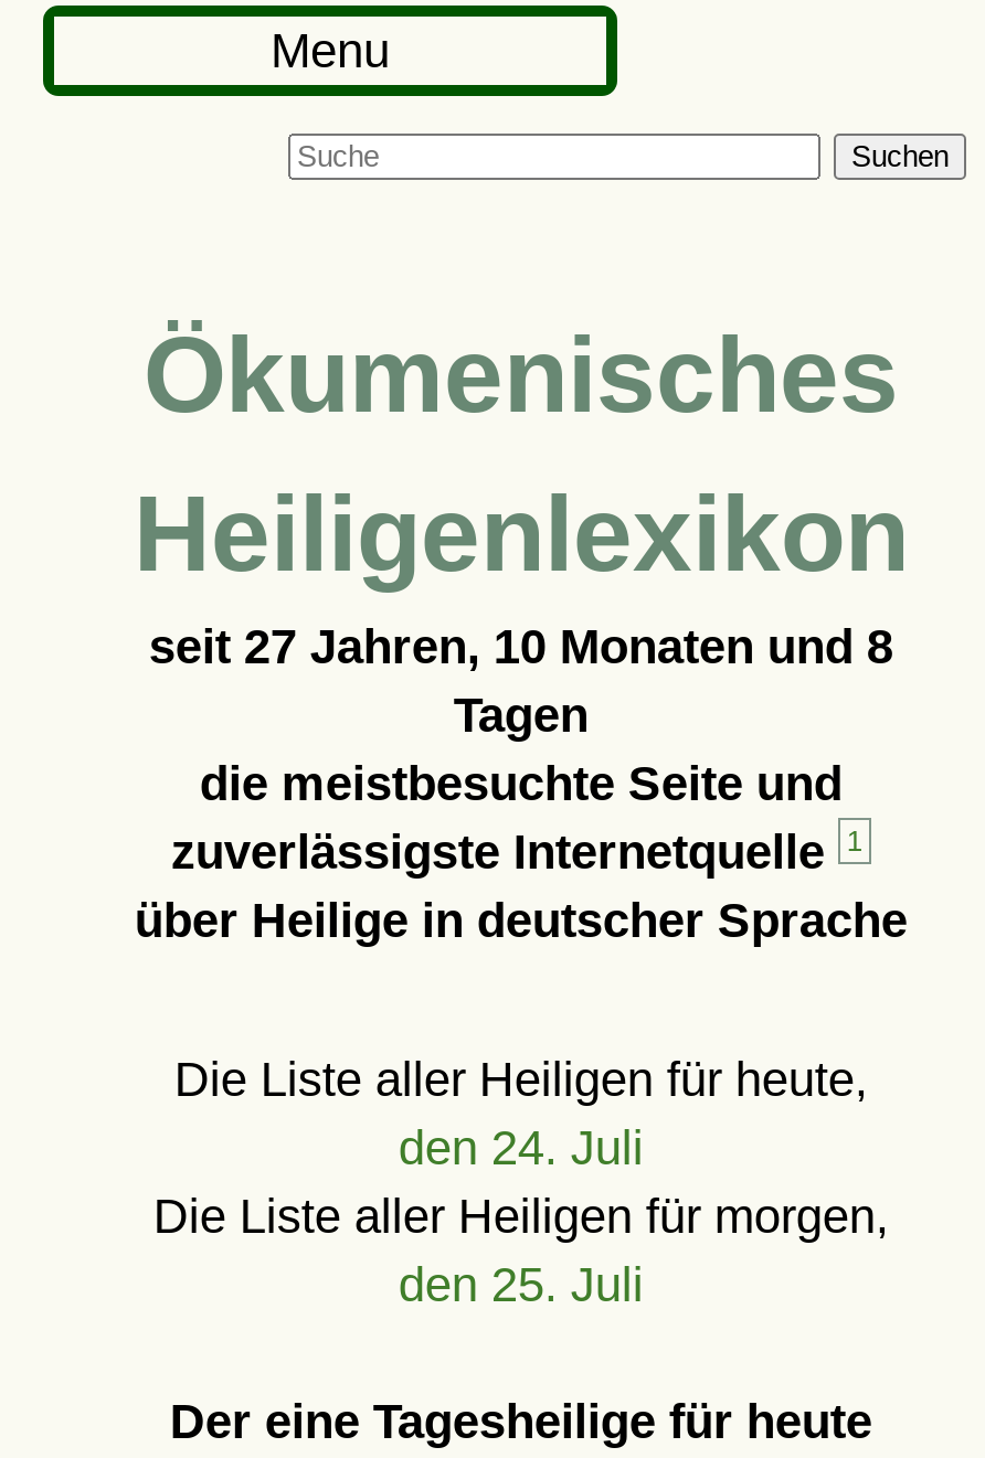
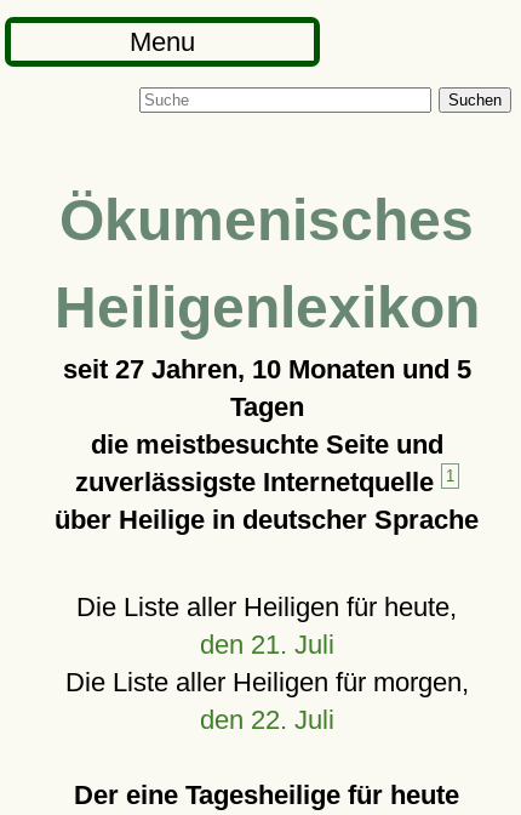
[149,619,893,674] seit 27 Jahren, 10 Monaten und 8 -> [63,354,471,384] seit 27 Jahren, 10 Monaten und 5
[398,1120,644,1175] den 24. Juli -> [200,629,334,660] den 21. Juli
[398,1257,644,1312] den 25. Juli -> [200,705,334,735] den 22. Juli

